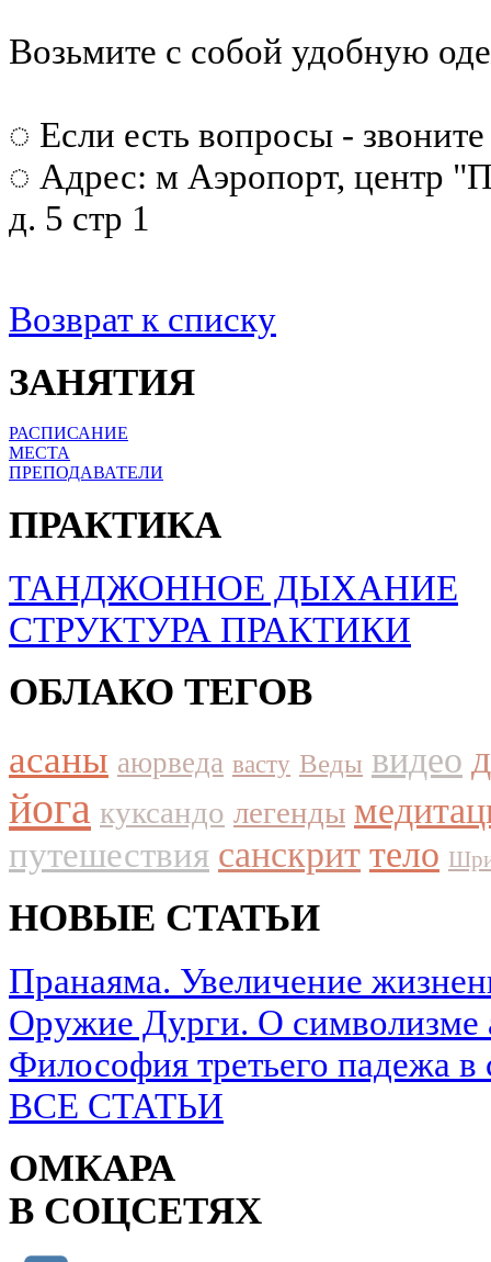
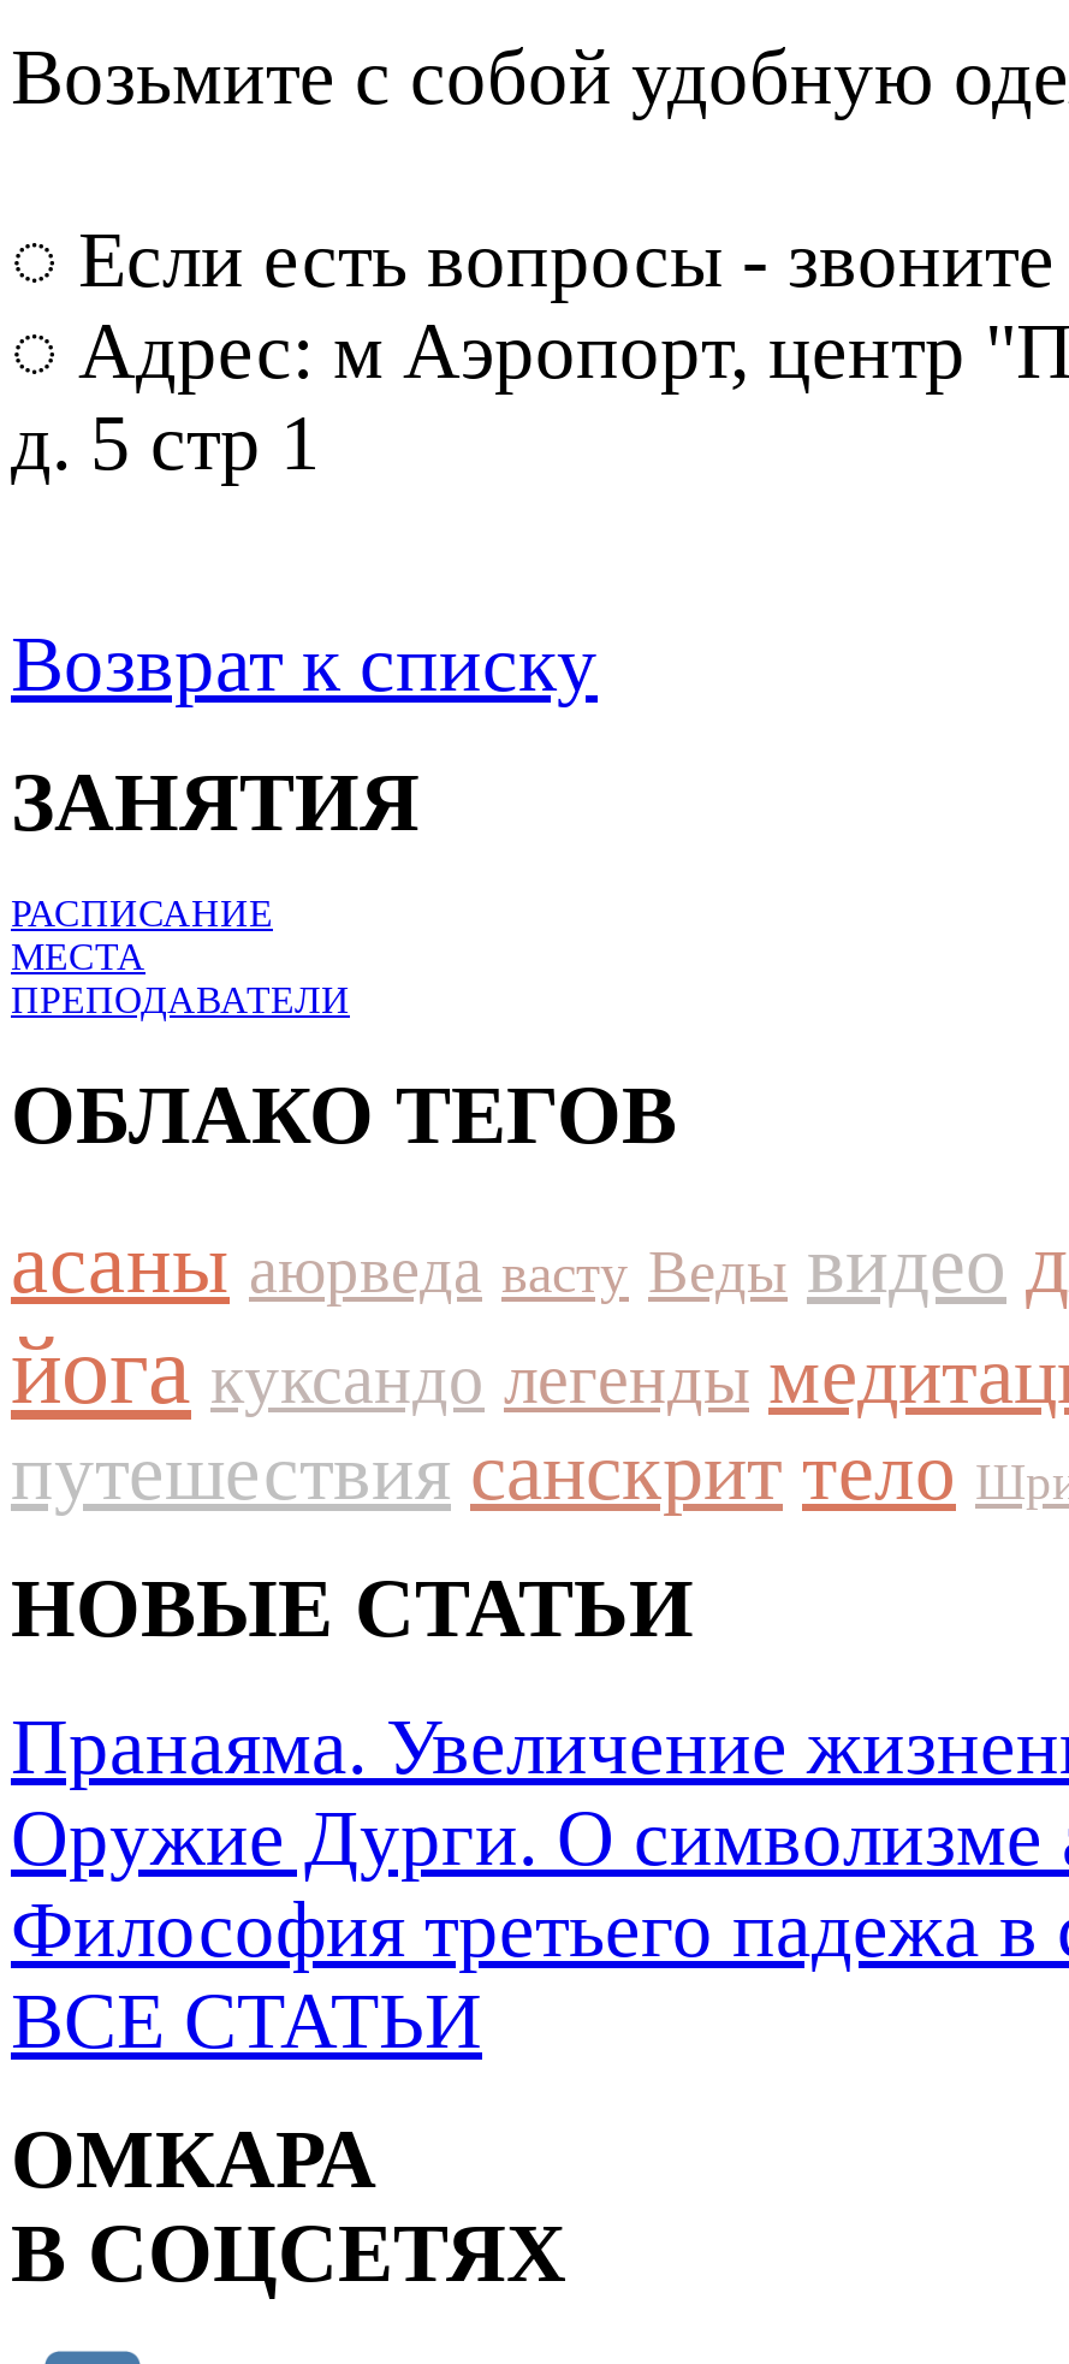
[9,504,458,649] ПРАКТИКА | ТАНДЖОННОЕ ДЫХАНИЕ | СТРУКТУРА ПРАКТИКИ -> none

